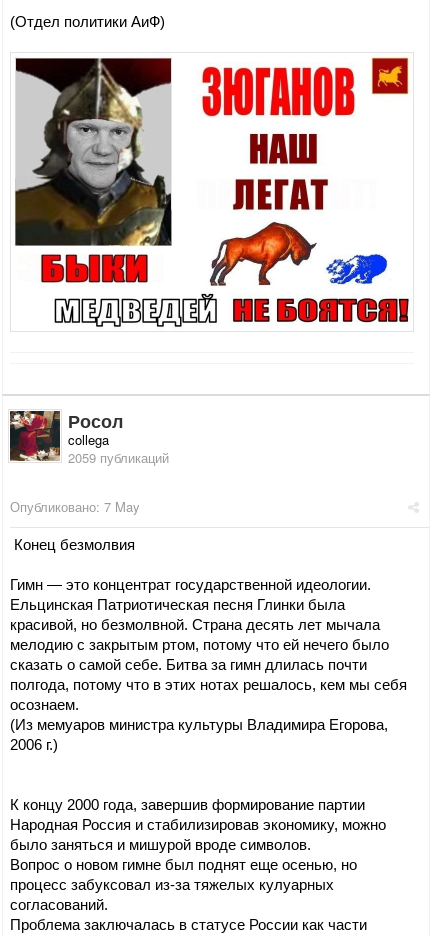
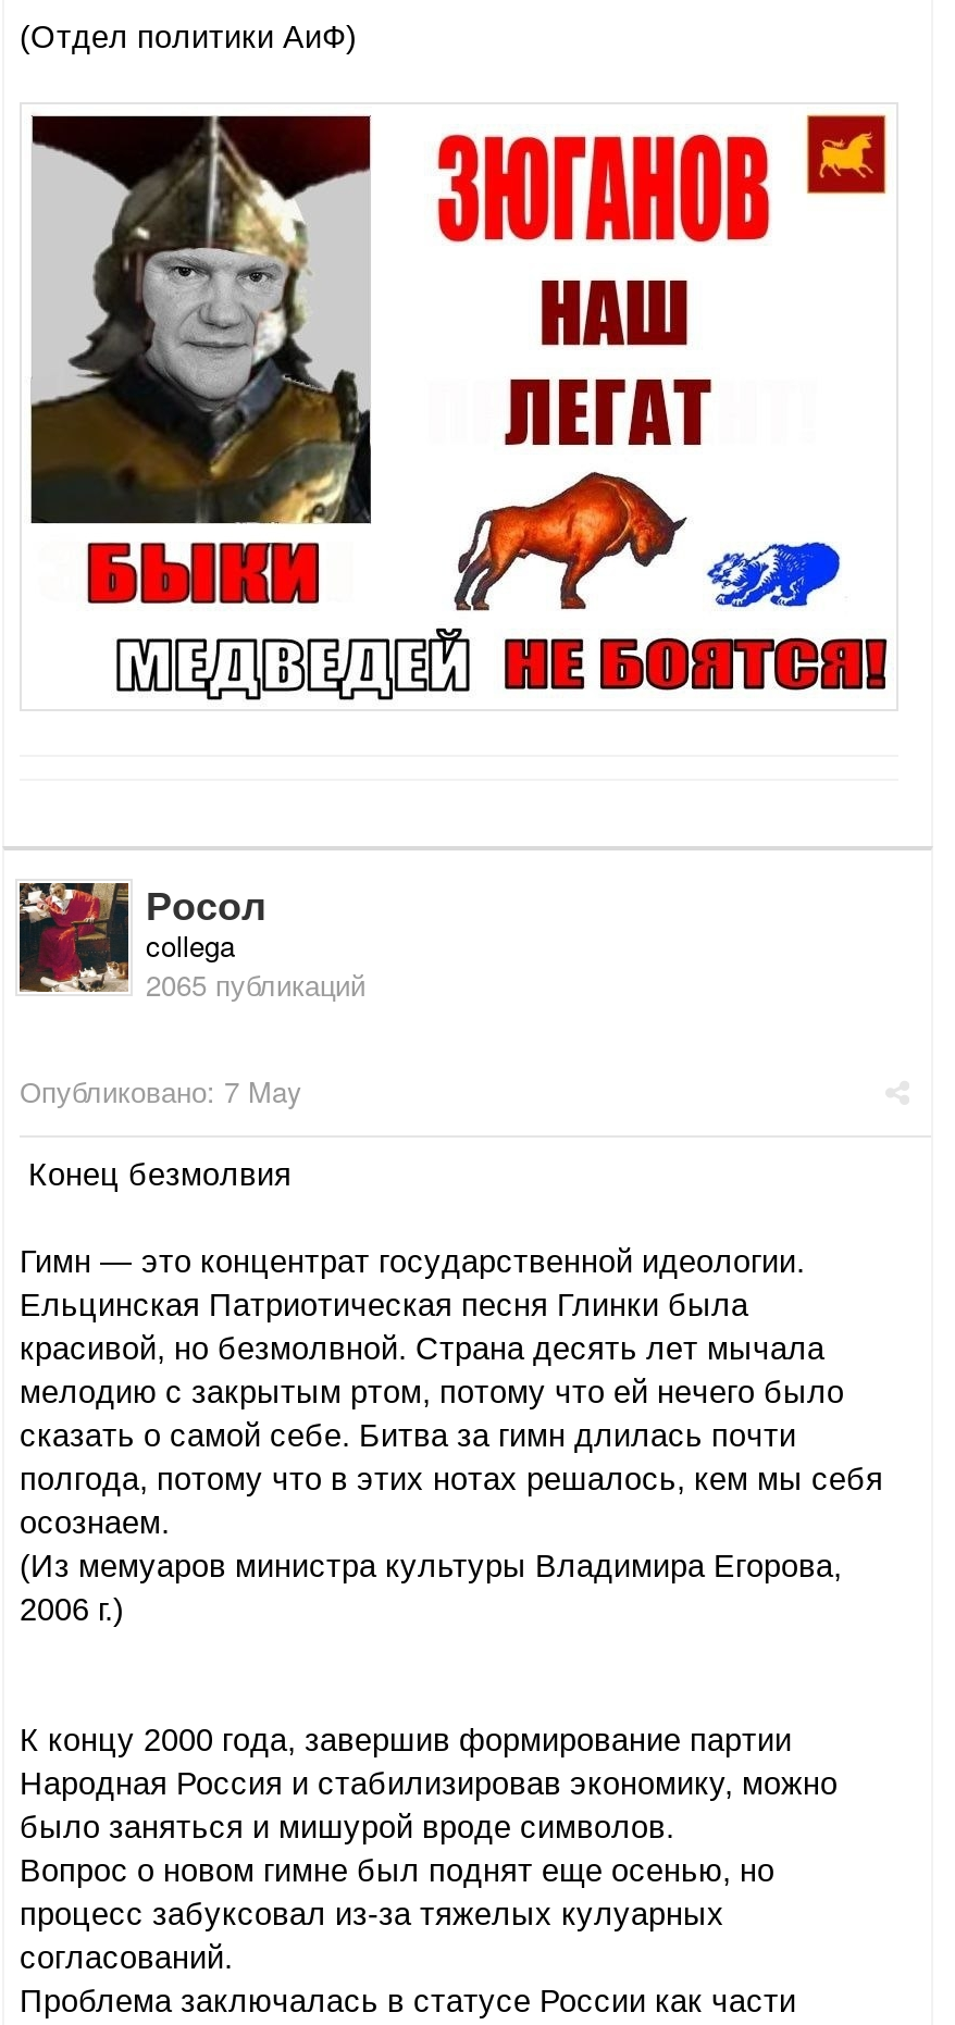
[68,448,169,467] 2059 публикаций -> [146,964,365,1006] 2065 публикаций

